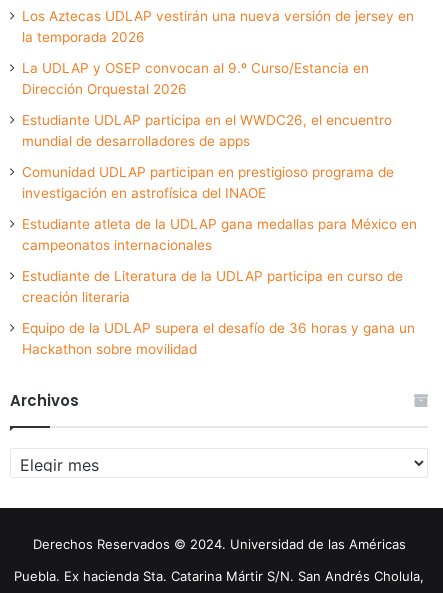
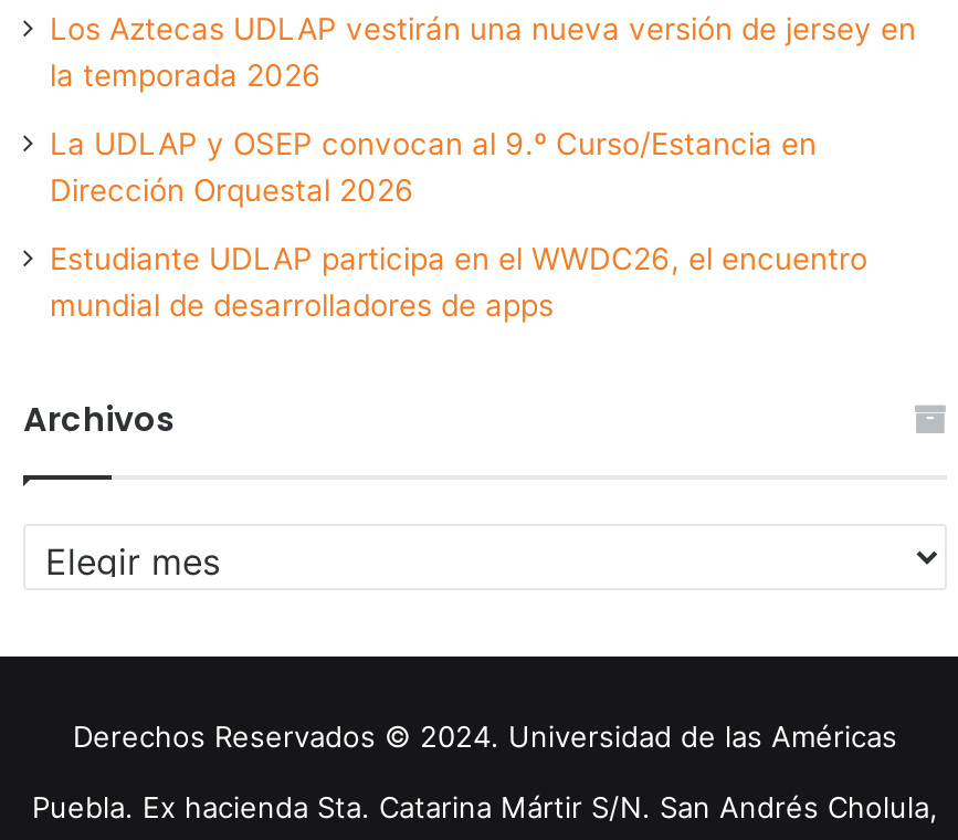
[22,164,417,357] Comunidad UDLAP participan en prestigioso programa de | investigación en astrofísica del INAOE | Estudiante atleta de la UDLAP gana medallas para México en | campeonatos internacionales | Estudiante de Literatura de la UDLAP participa en curso de | creación literaria | Equipo de la UDLAP supera el desafío de 36 horas y gana un | Hackathon sobre movilidad -> none

